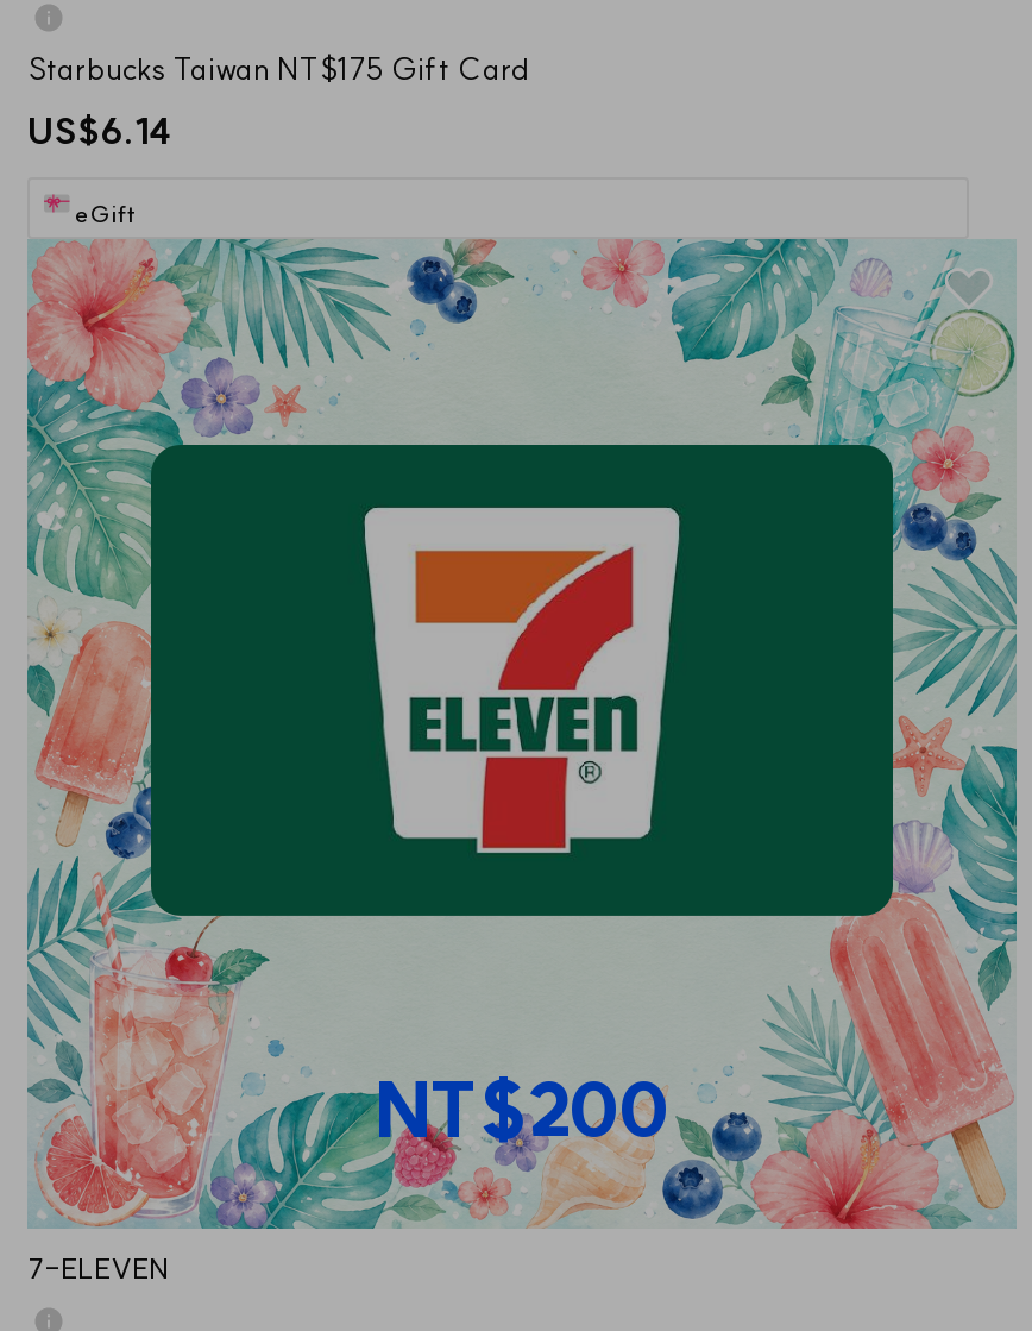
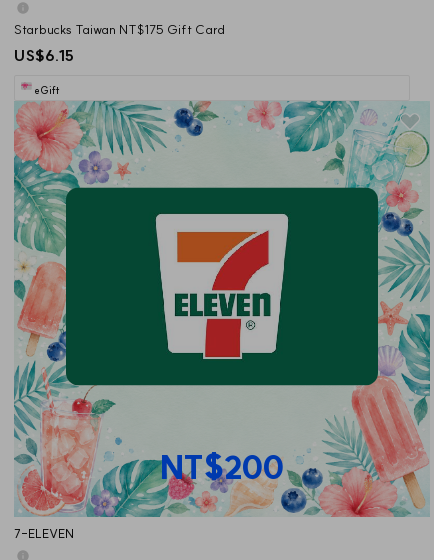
[27,108,170,153] US$6.14 -> [14,46,74,65] US$6.15

